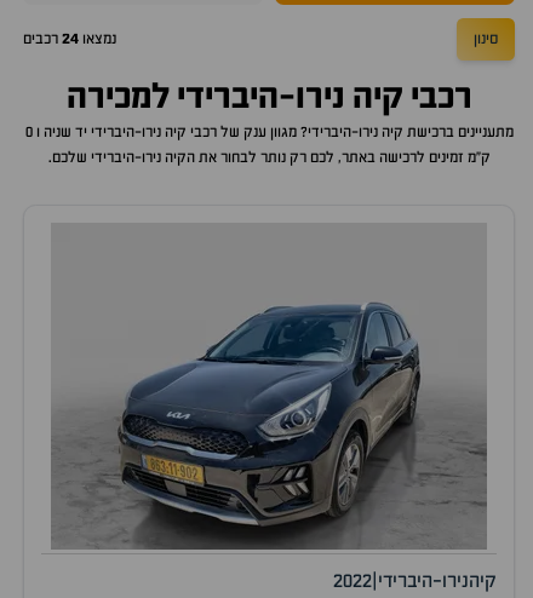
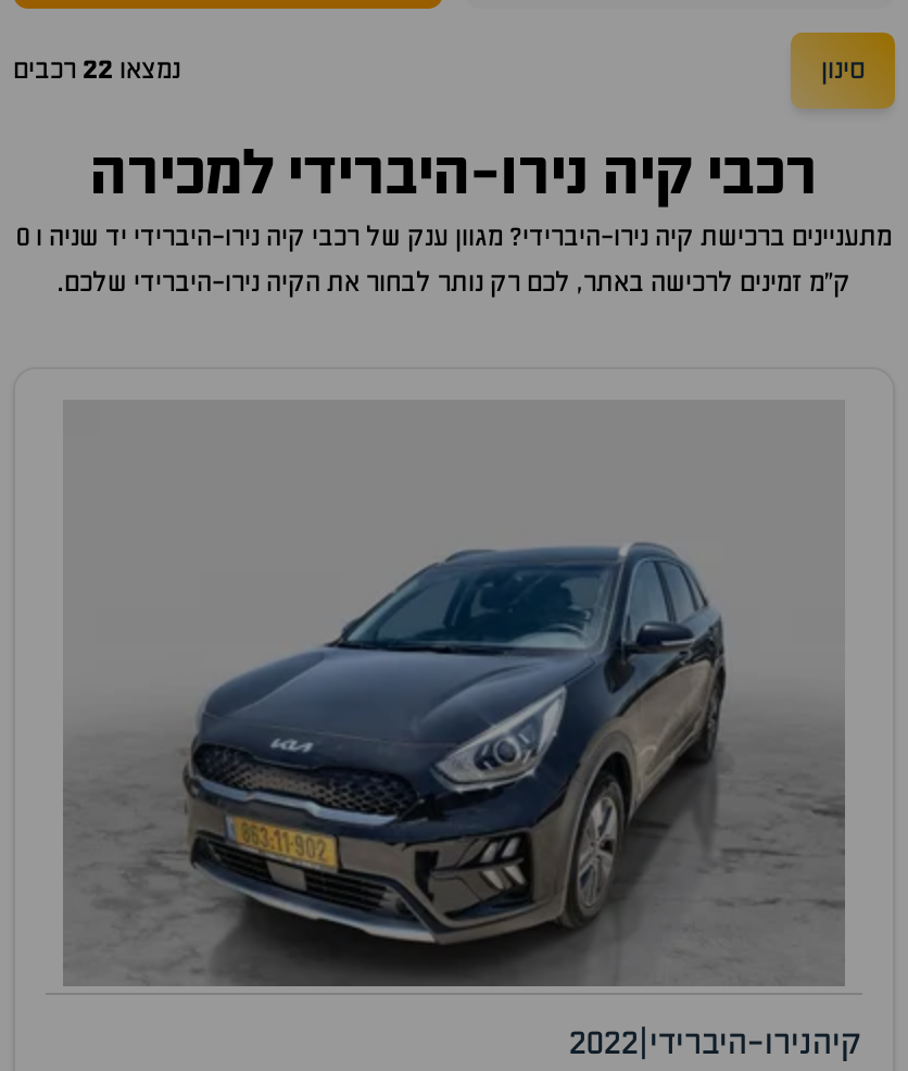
[23,31,116,47] נמצאו 24 רכבים -> [13,55,180,84] נמצאו 22 רכבים

